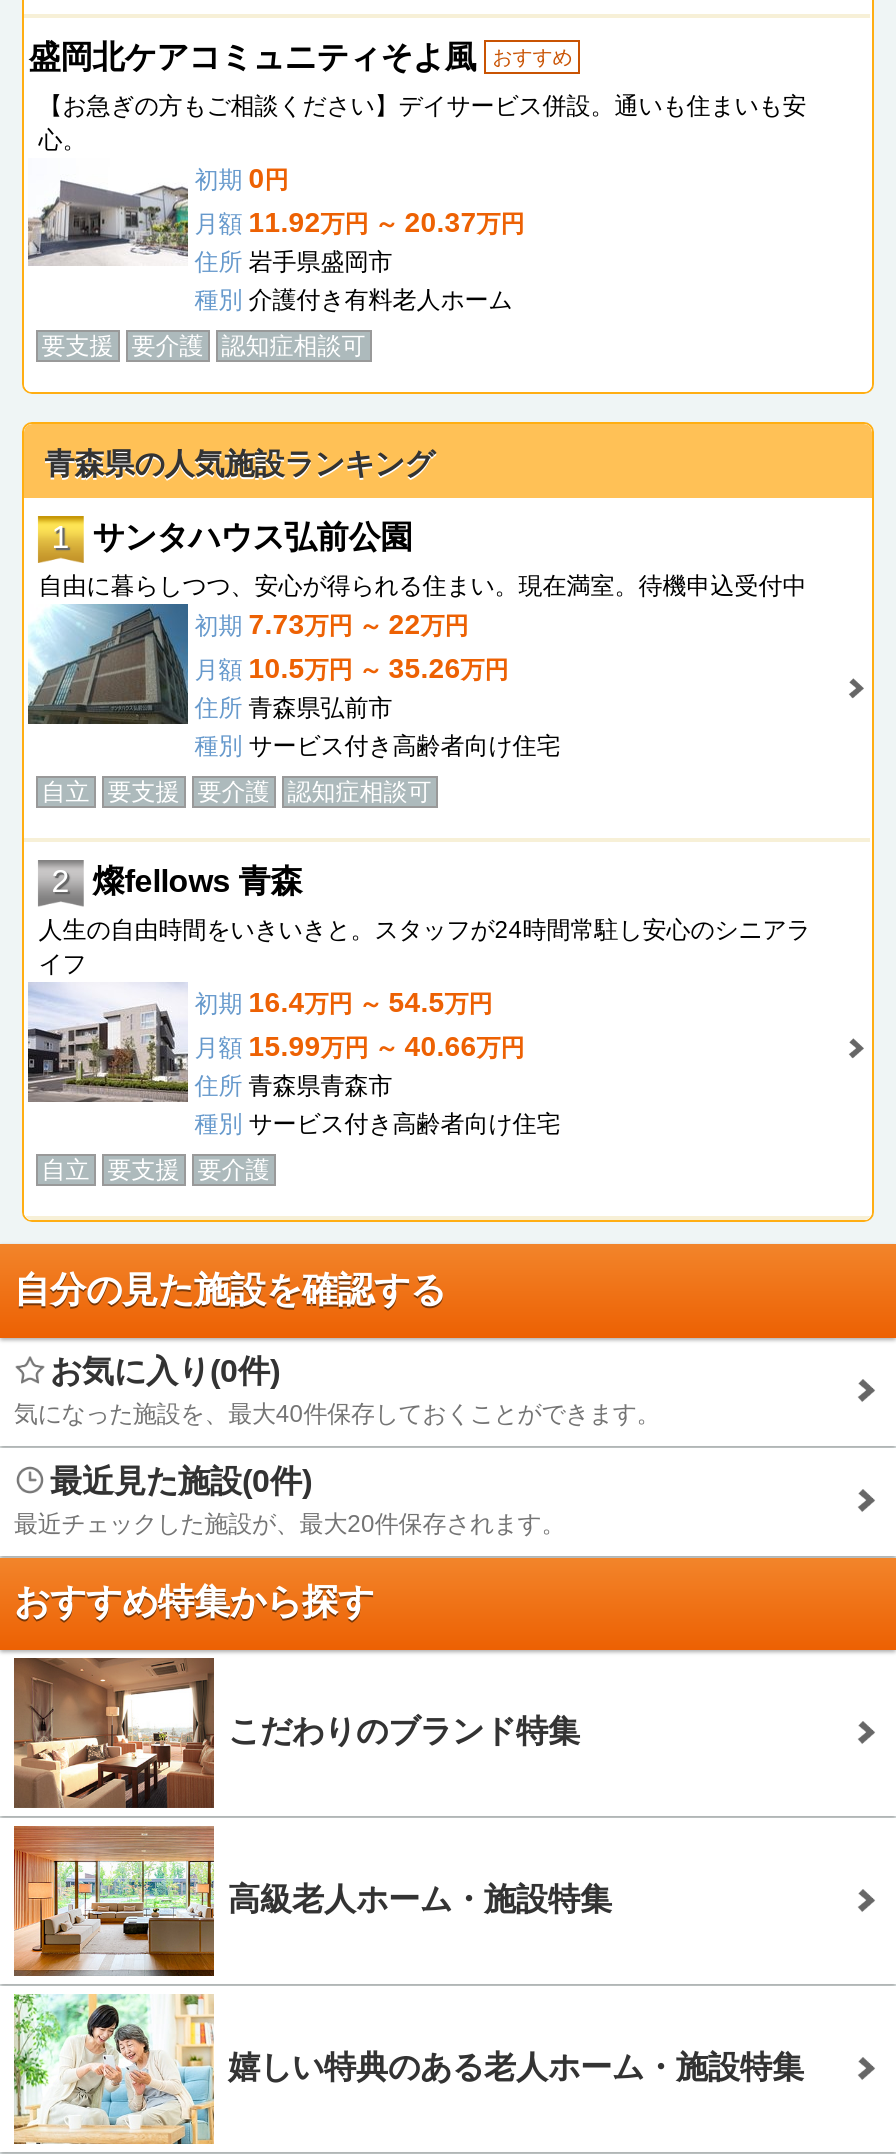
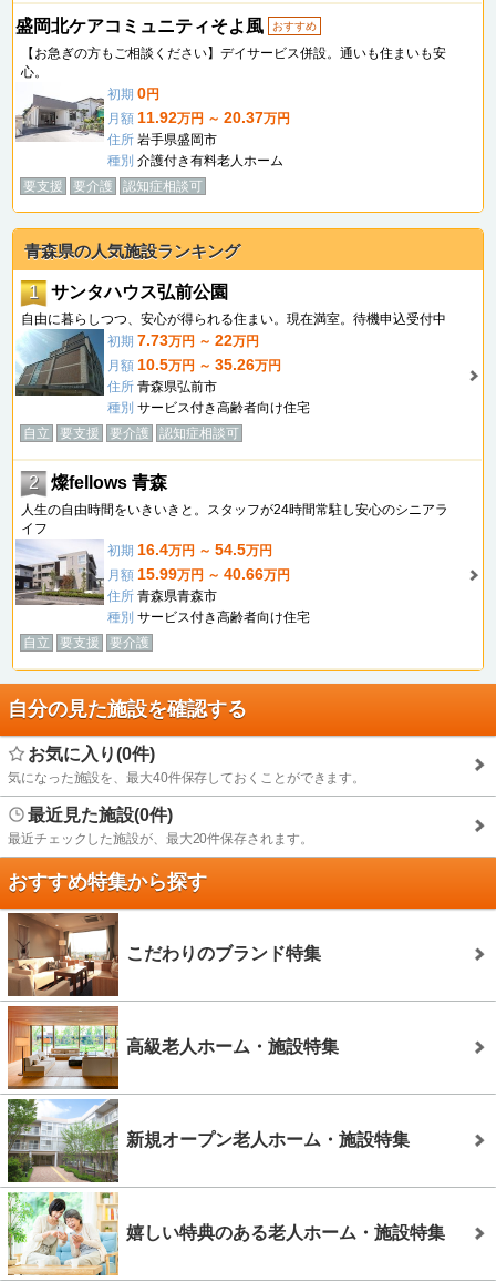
none -> [7,1099,410,1182] [image] | 新規オープン老人ホーム・施設特集

